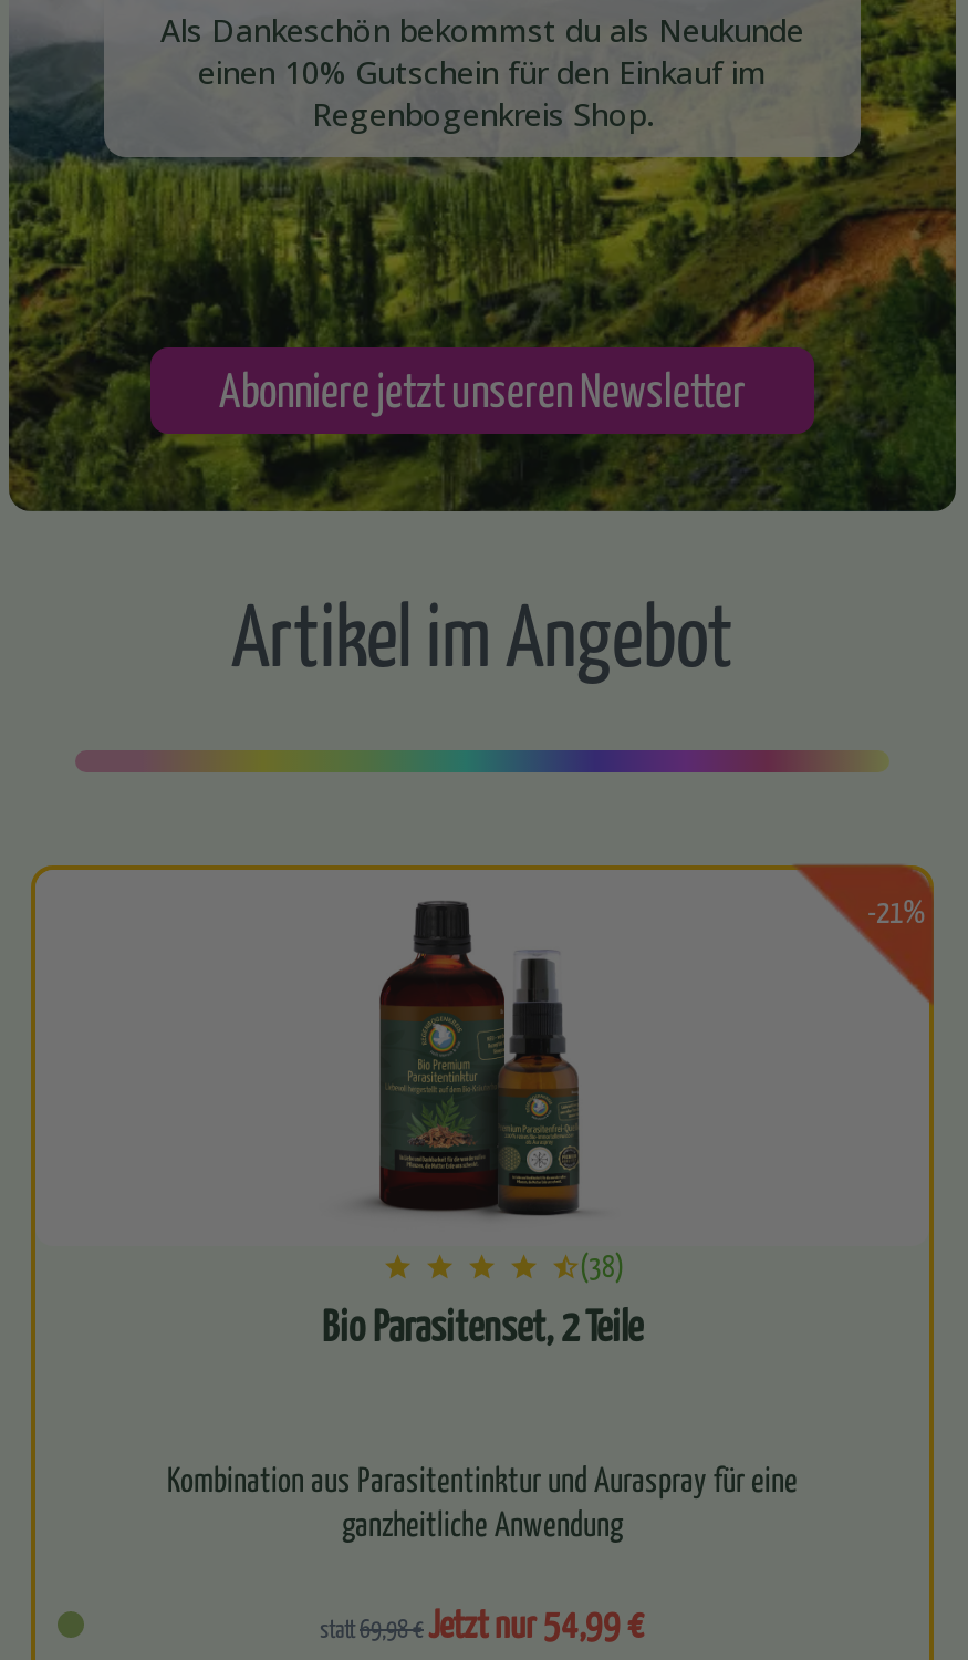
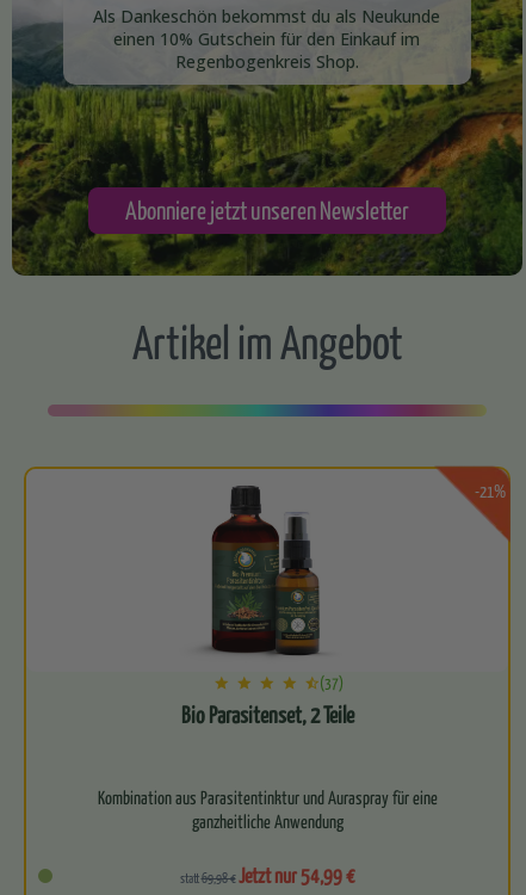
[580,1246,624,1284] (38) -> [320,672,344,692] (37)

